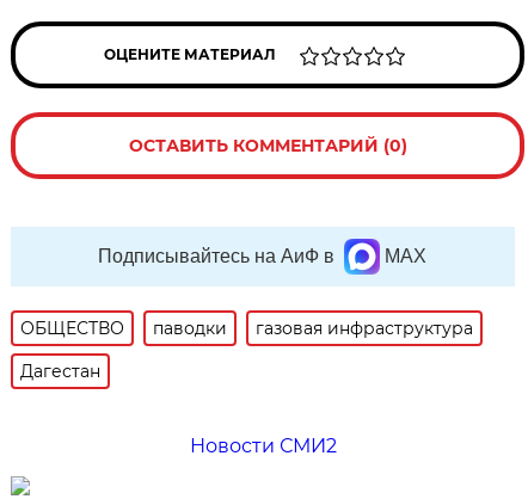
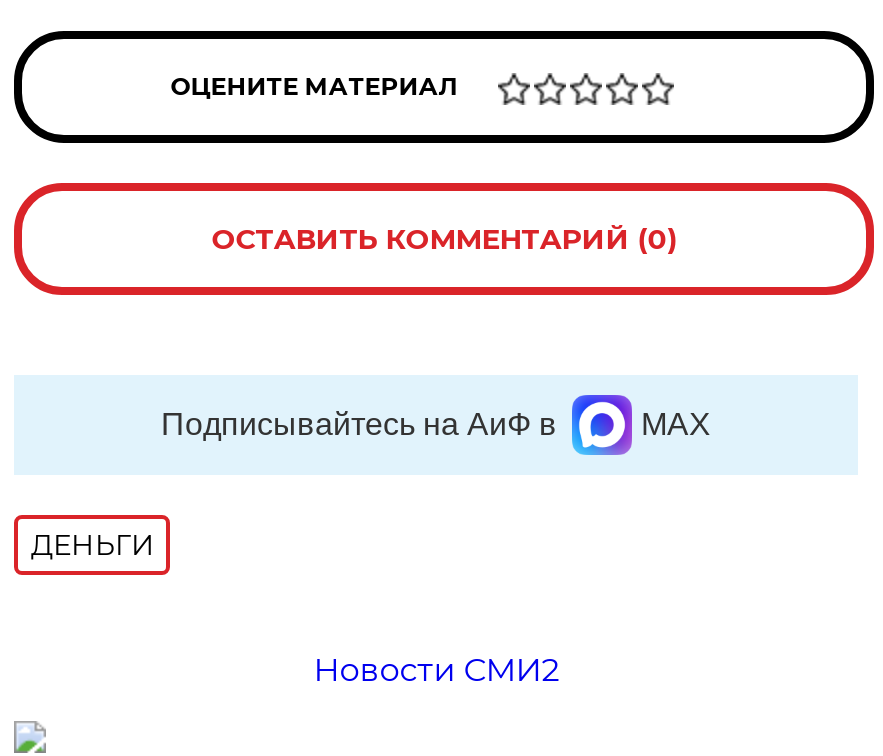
[21,317,474,382] ОБЩЕСТВО | паводки | газовая инфраструктура | Дагестан -> [31,527,155,563] ДЕНЬГИ

